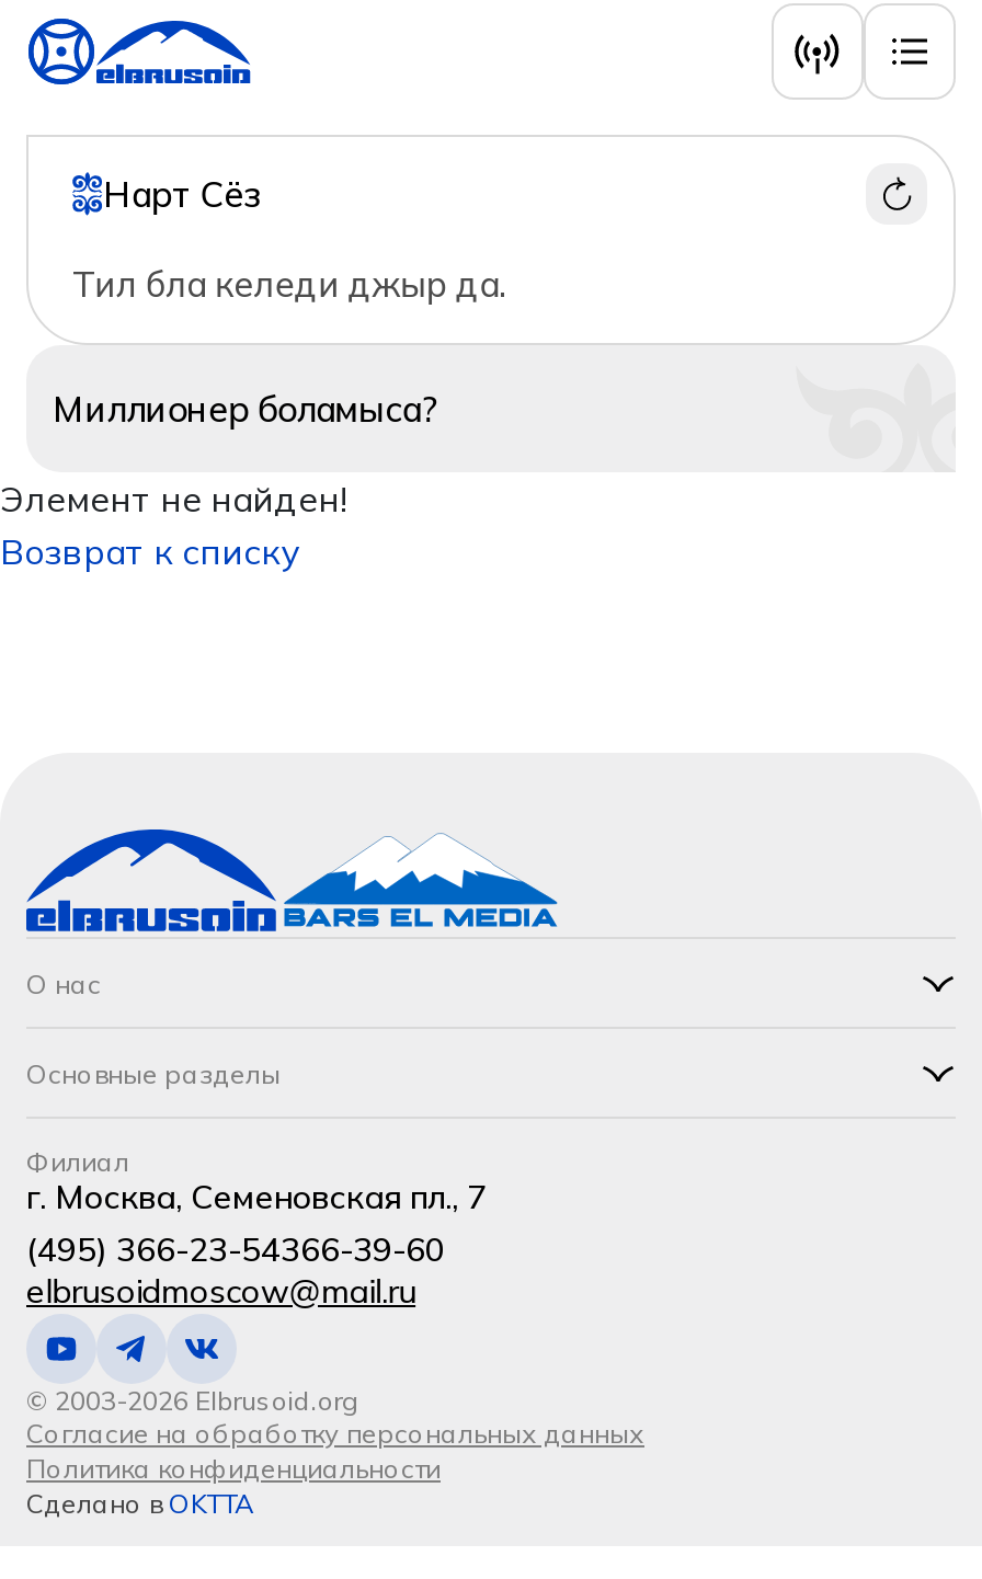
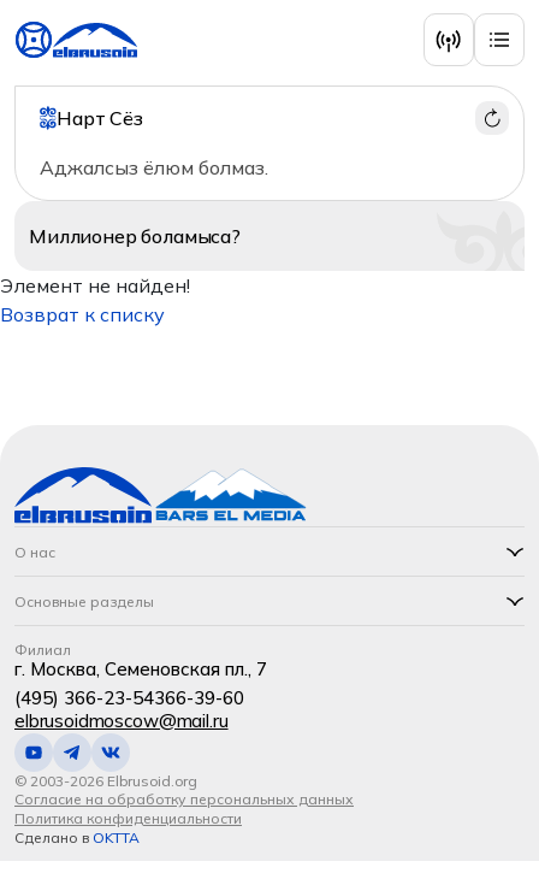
[72,262,505,306] Тил бла келеди джыр да. -> [40,155,268,179] Аджалсыз ёлюм болмаз.

